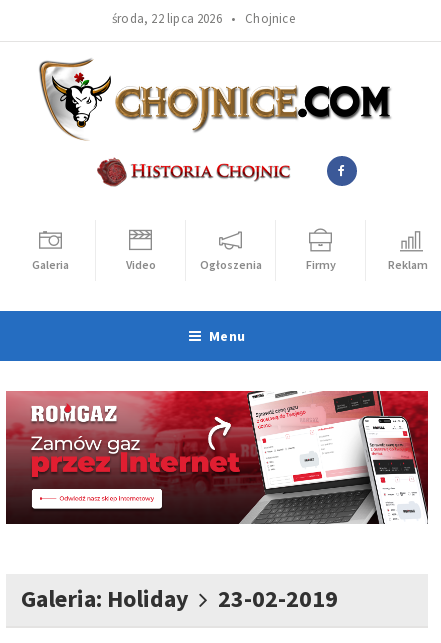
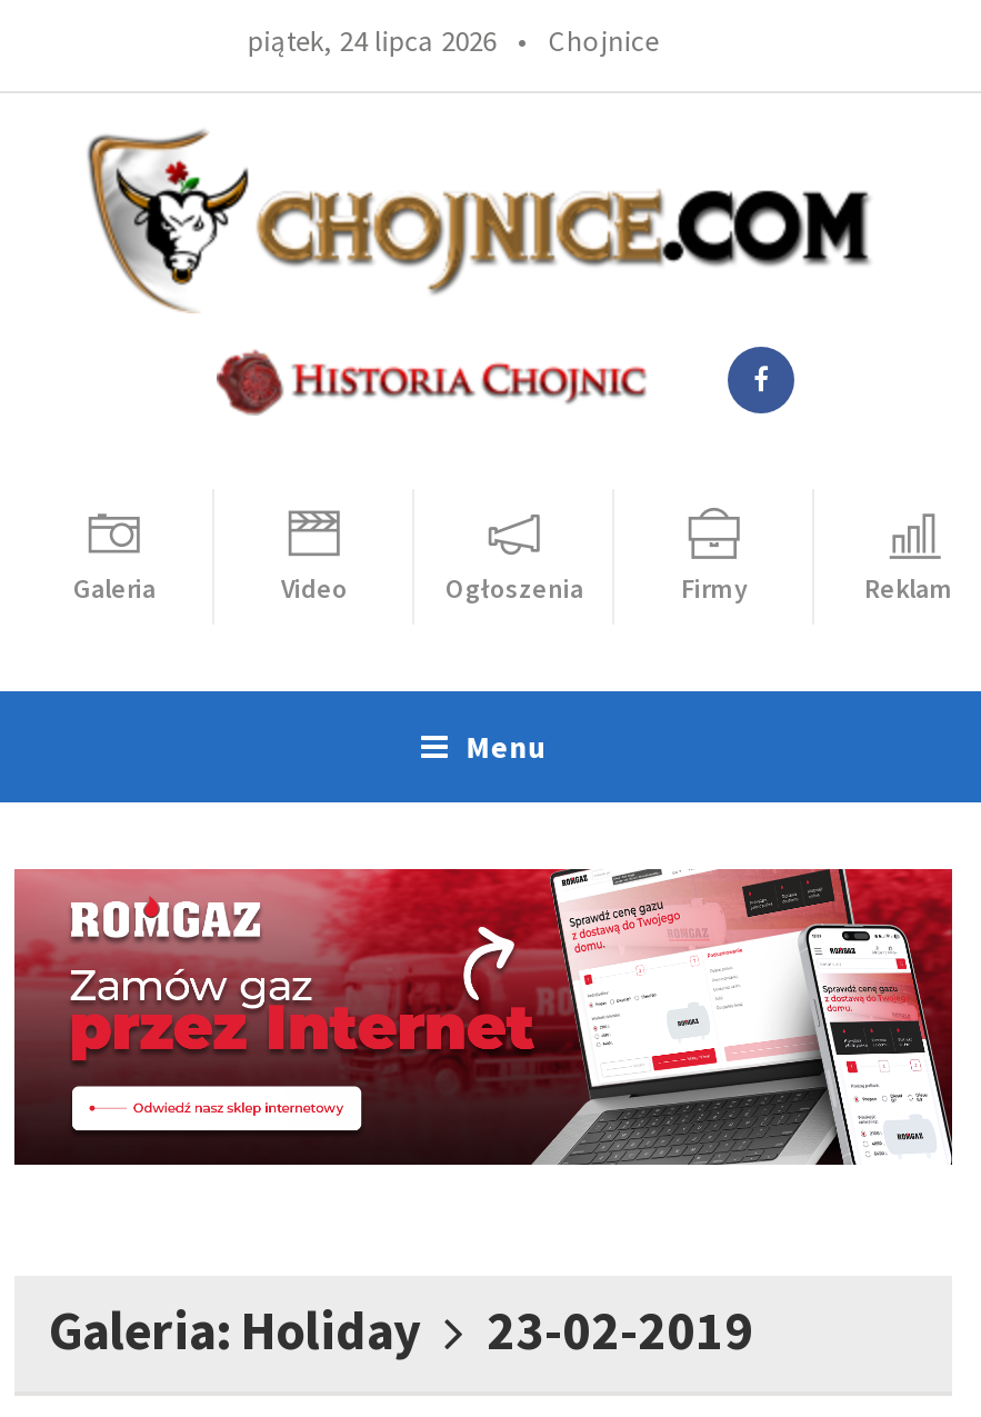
[112,10,295,27] środa, 22 lipca 2026 • Chojnice -> [248,22,659,60] piątek, 24 lipca 2026 • Chojnice

